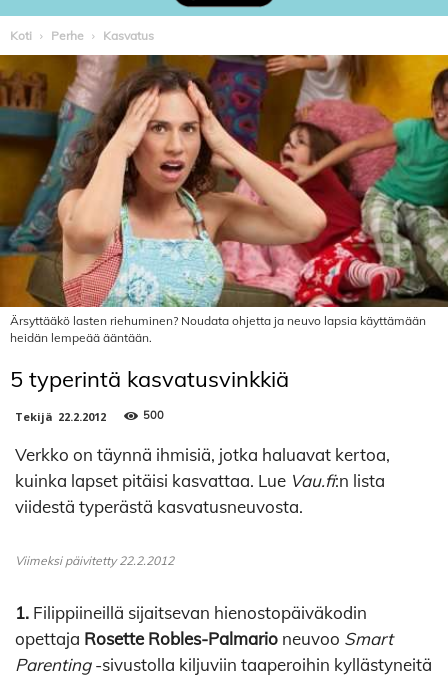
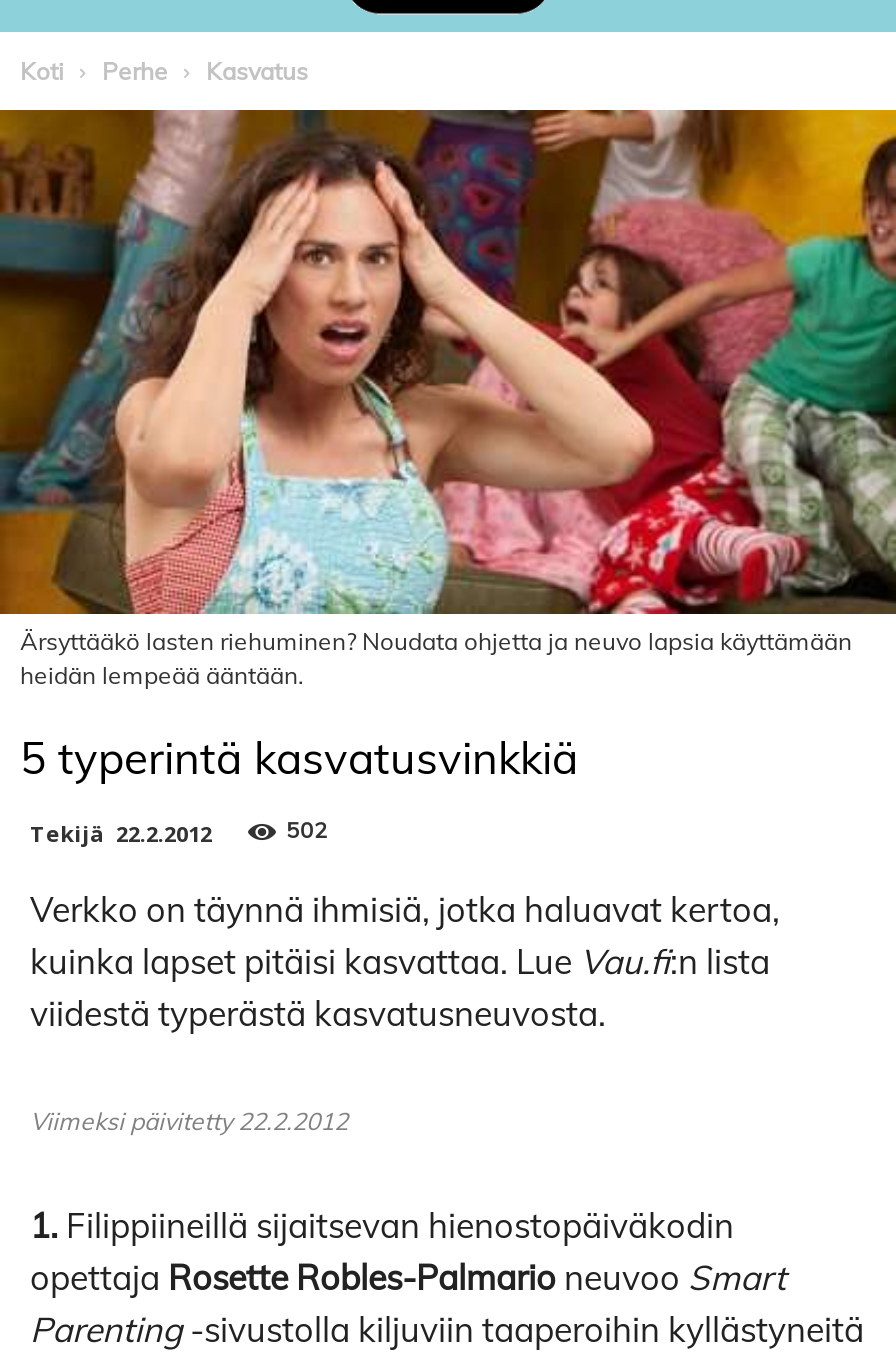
[143,408,164,422] 500 -> [286,815,328,843] 502

